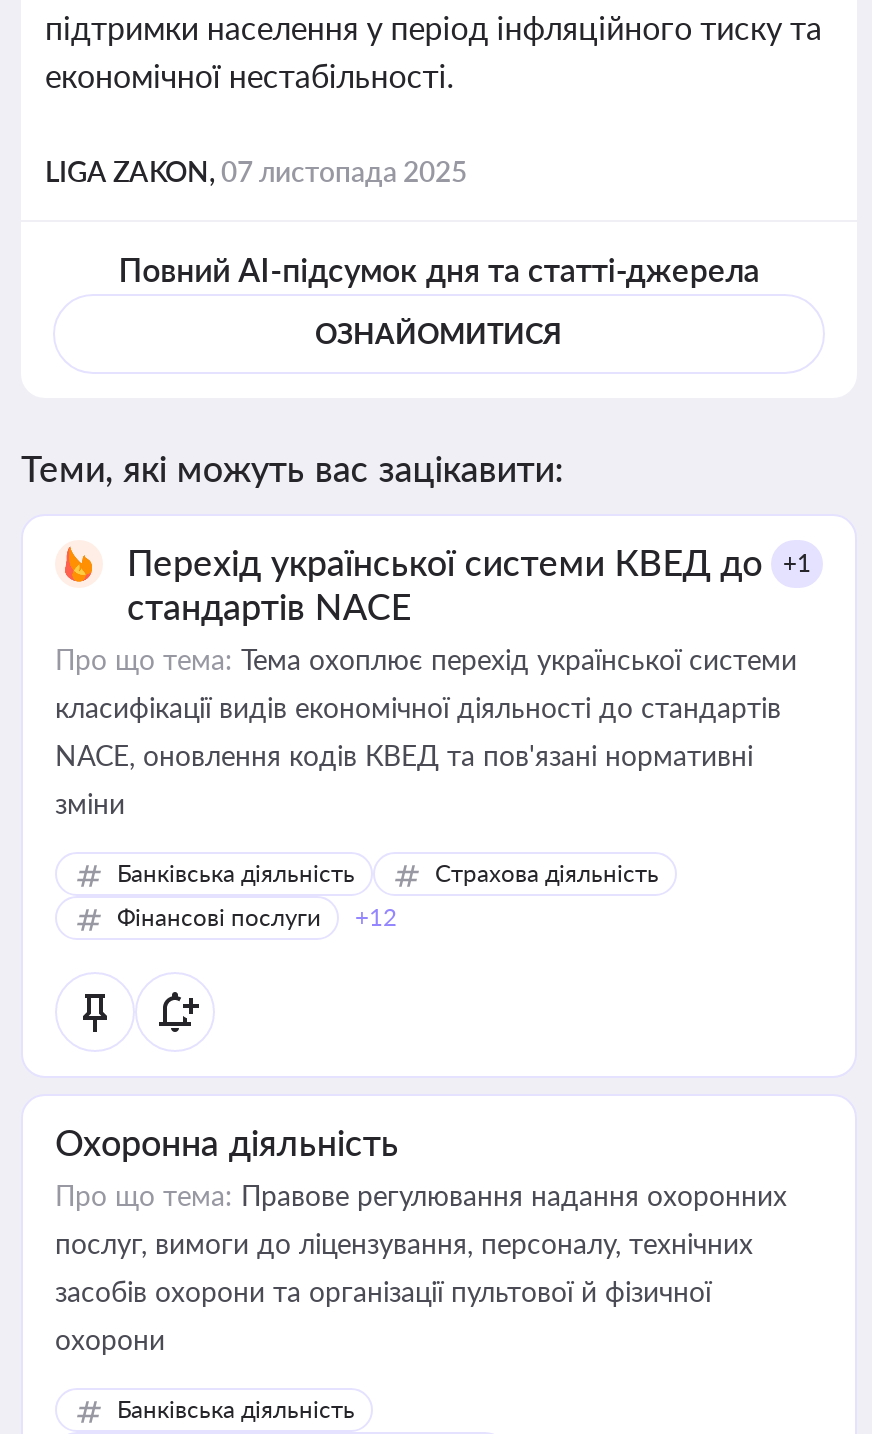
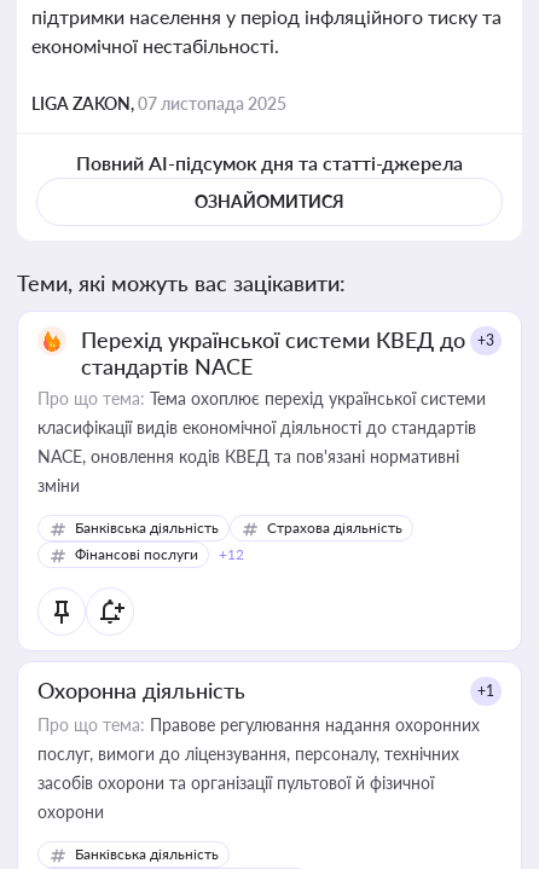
[127,540,811,584] Перехід української системи КВЕД до +1 -> [81,326,494,353] Перехід української системи КВЕД до +3
none -> [477,682,494,700] +1

